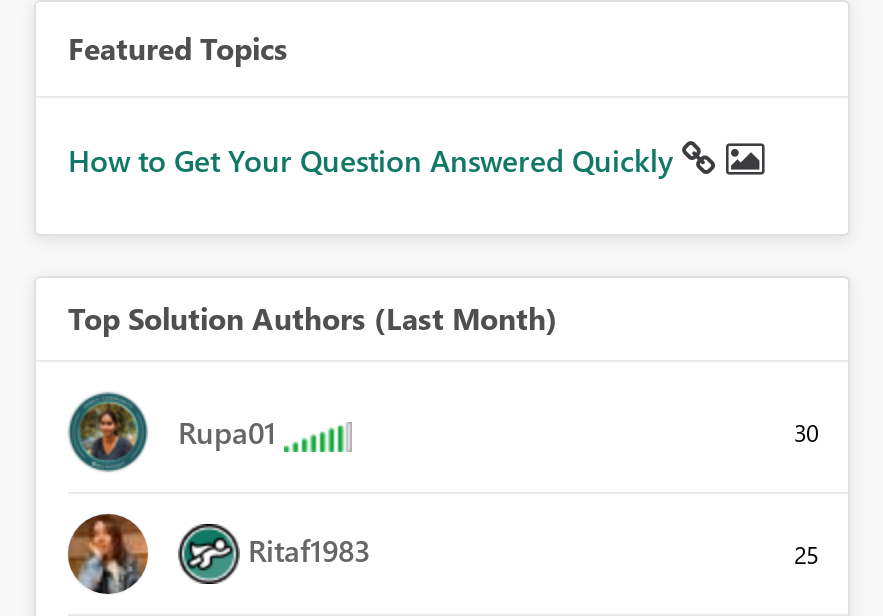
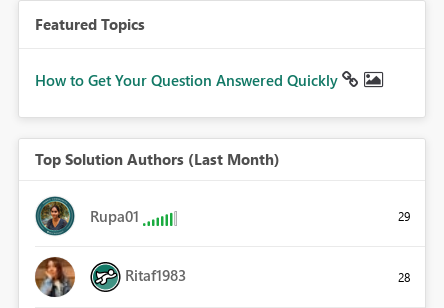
[794,416,818,448] 30 -> [398,208,410,224] 29
[794,538,818,570] 25 -> [398,269,410,285] 28

